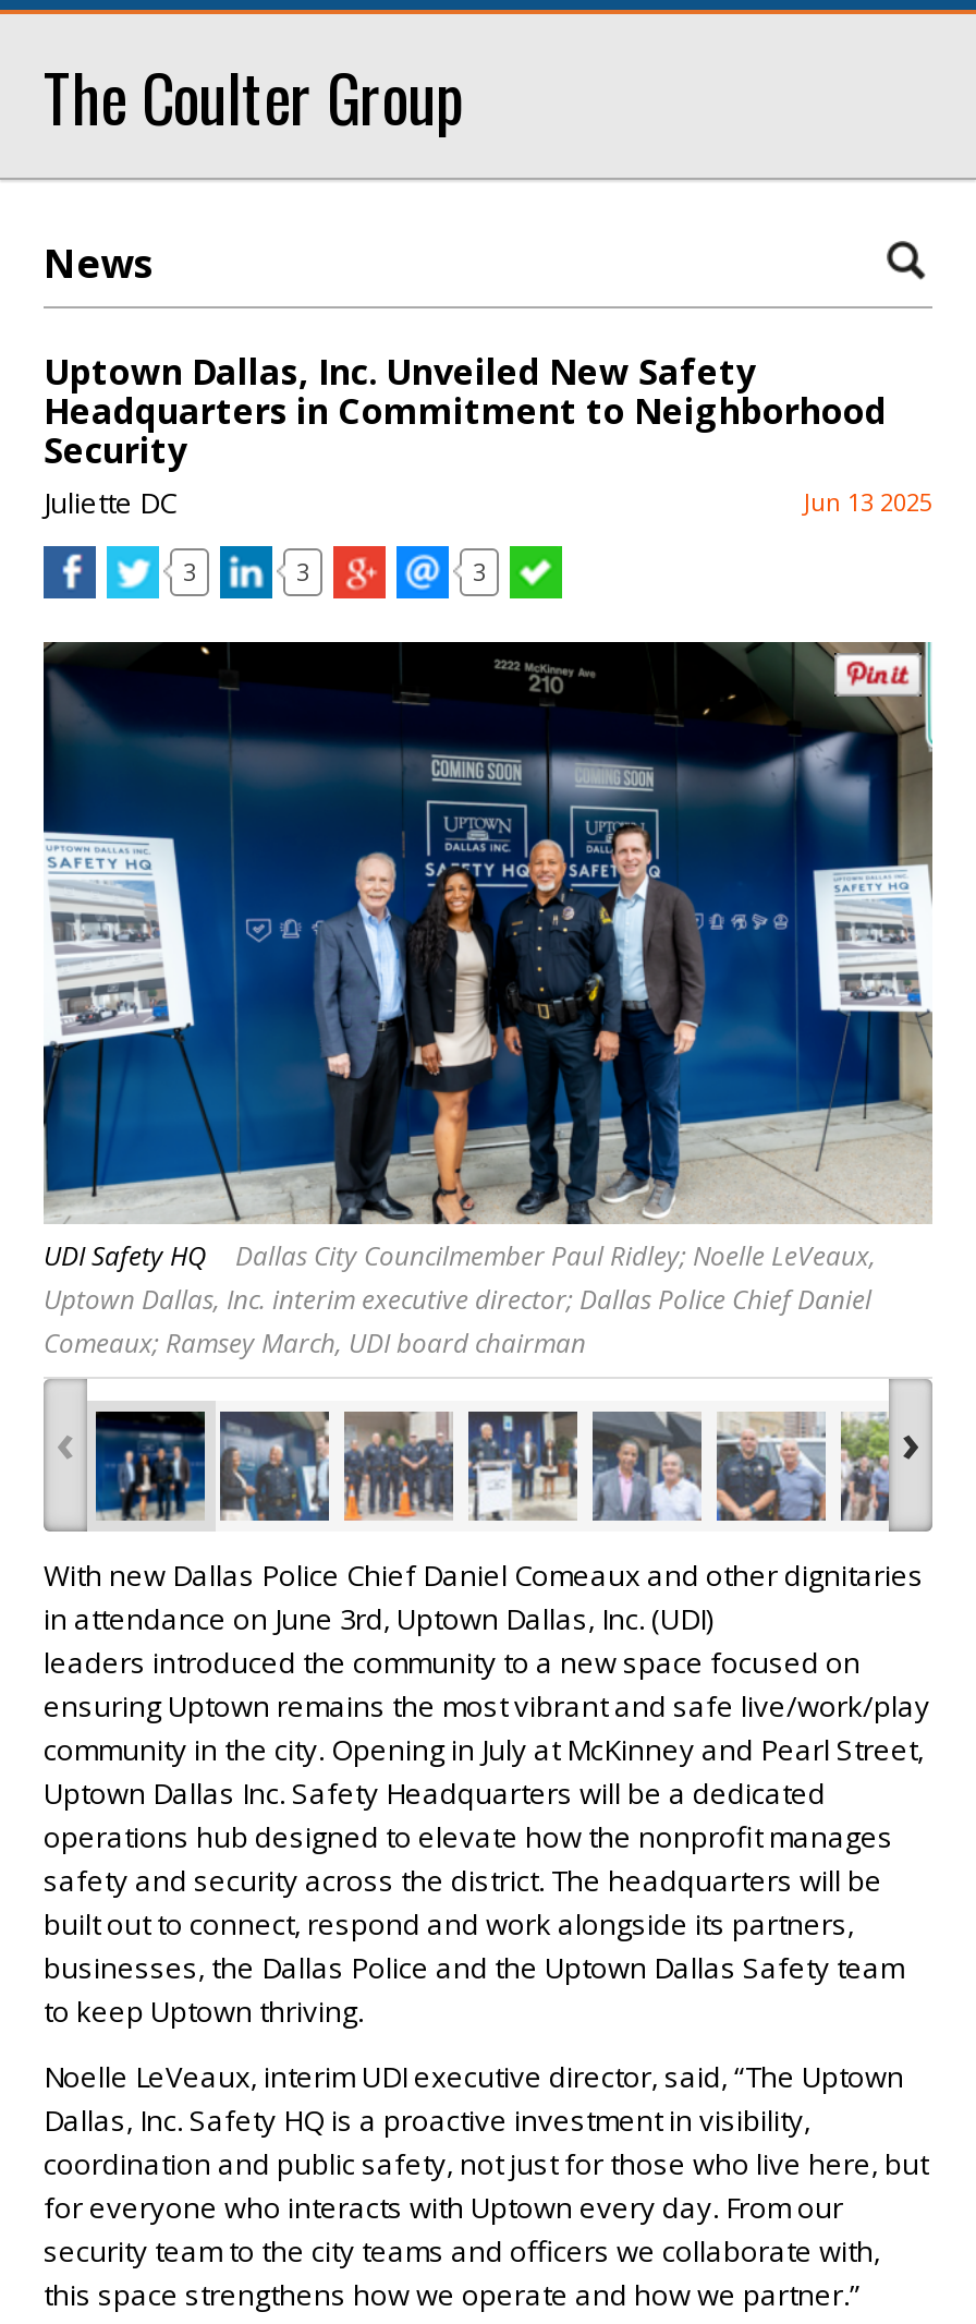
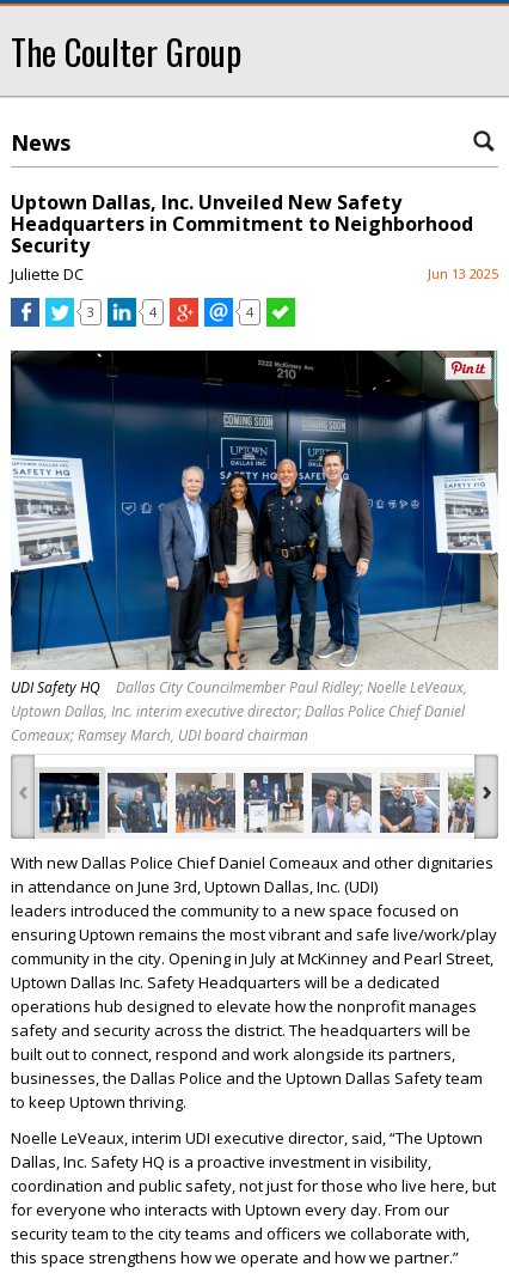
[296,554,309,586] 3 -> [149,302,157,320] 4
[473,554,486,586] 3 -> [246,302,253,320] 4

